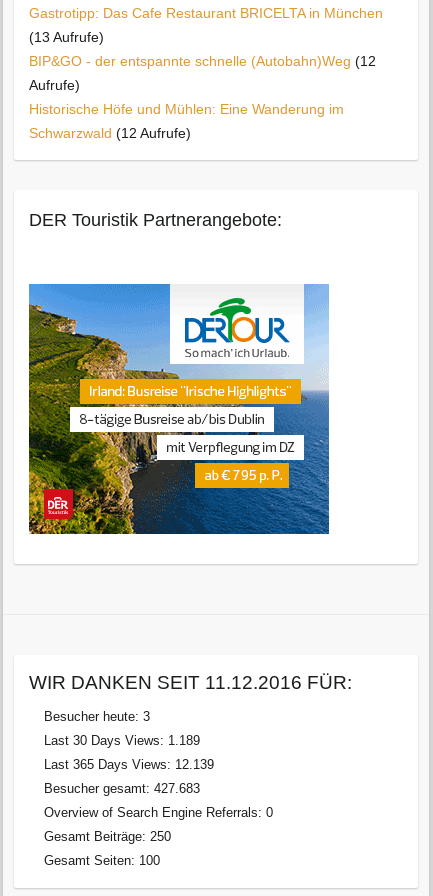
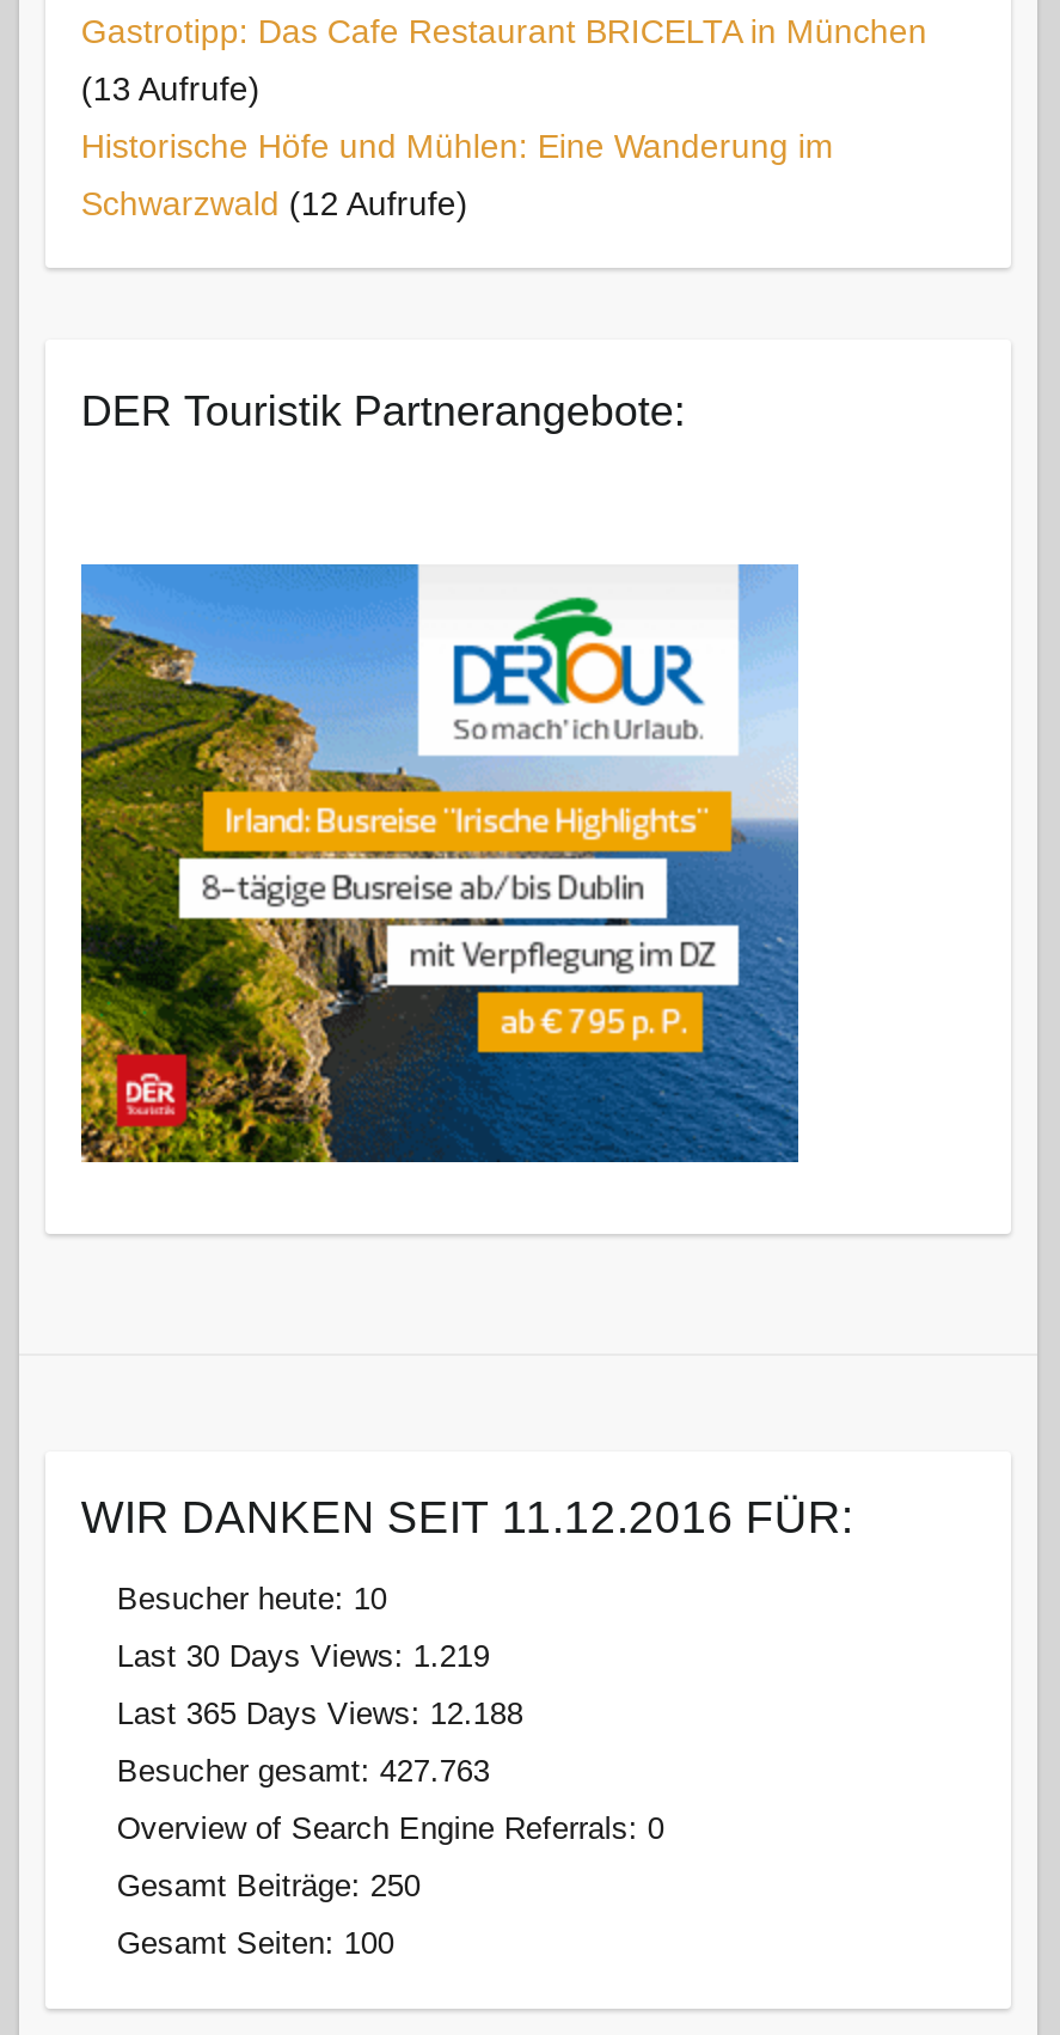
[29,53,376,93] BIP&GO - der entspannte schnelle (Autobahn)Weg (12 | Aufrufe) -> none
[44,709,150,724] Besucher heute: 3 -> [117,1580,387,1616] Besucher heute: 10
[44,733,200,748] Last 30 Days Views: 1.189 -> [117,1637,489,1673] Last 30 Days Views: 1.219
[44,757,214,772] Last 365 Days Views: 12.139 -> [117,1694,523,1730] Last 365 Days Views: 12.188
[44,781,200,796] Besucher gesamt: 427.683 -> [117,1752,489,1788] Besucher gesamt: 427.763

